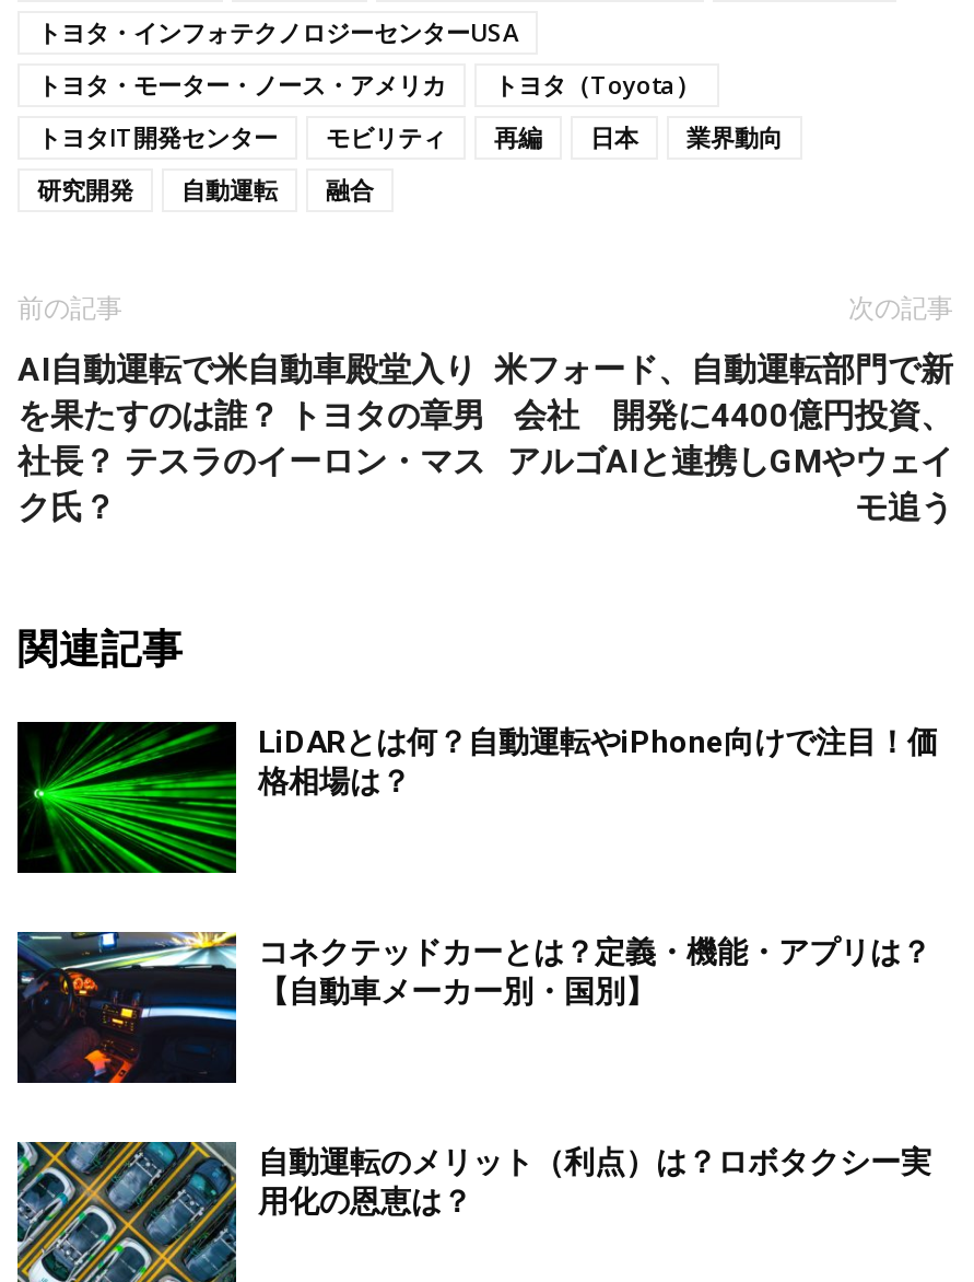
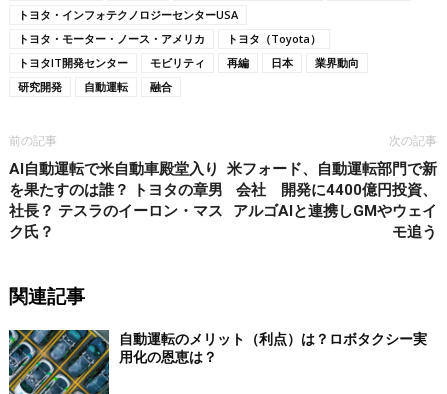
[15,720,938,875] [image] | LiDARとは何？自動運転やiPhone向けで注目！価 | 格相場は？ -> none
[15,930,931,1092] [image] | コネクテッドカーとは？定義・機能・アプリは？ | 【自動車メーカー別・国別】 -> none

